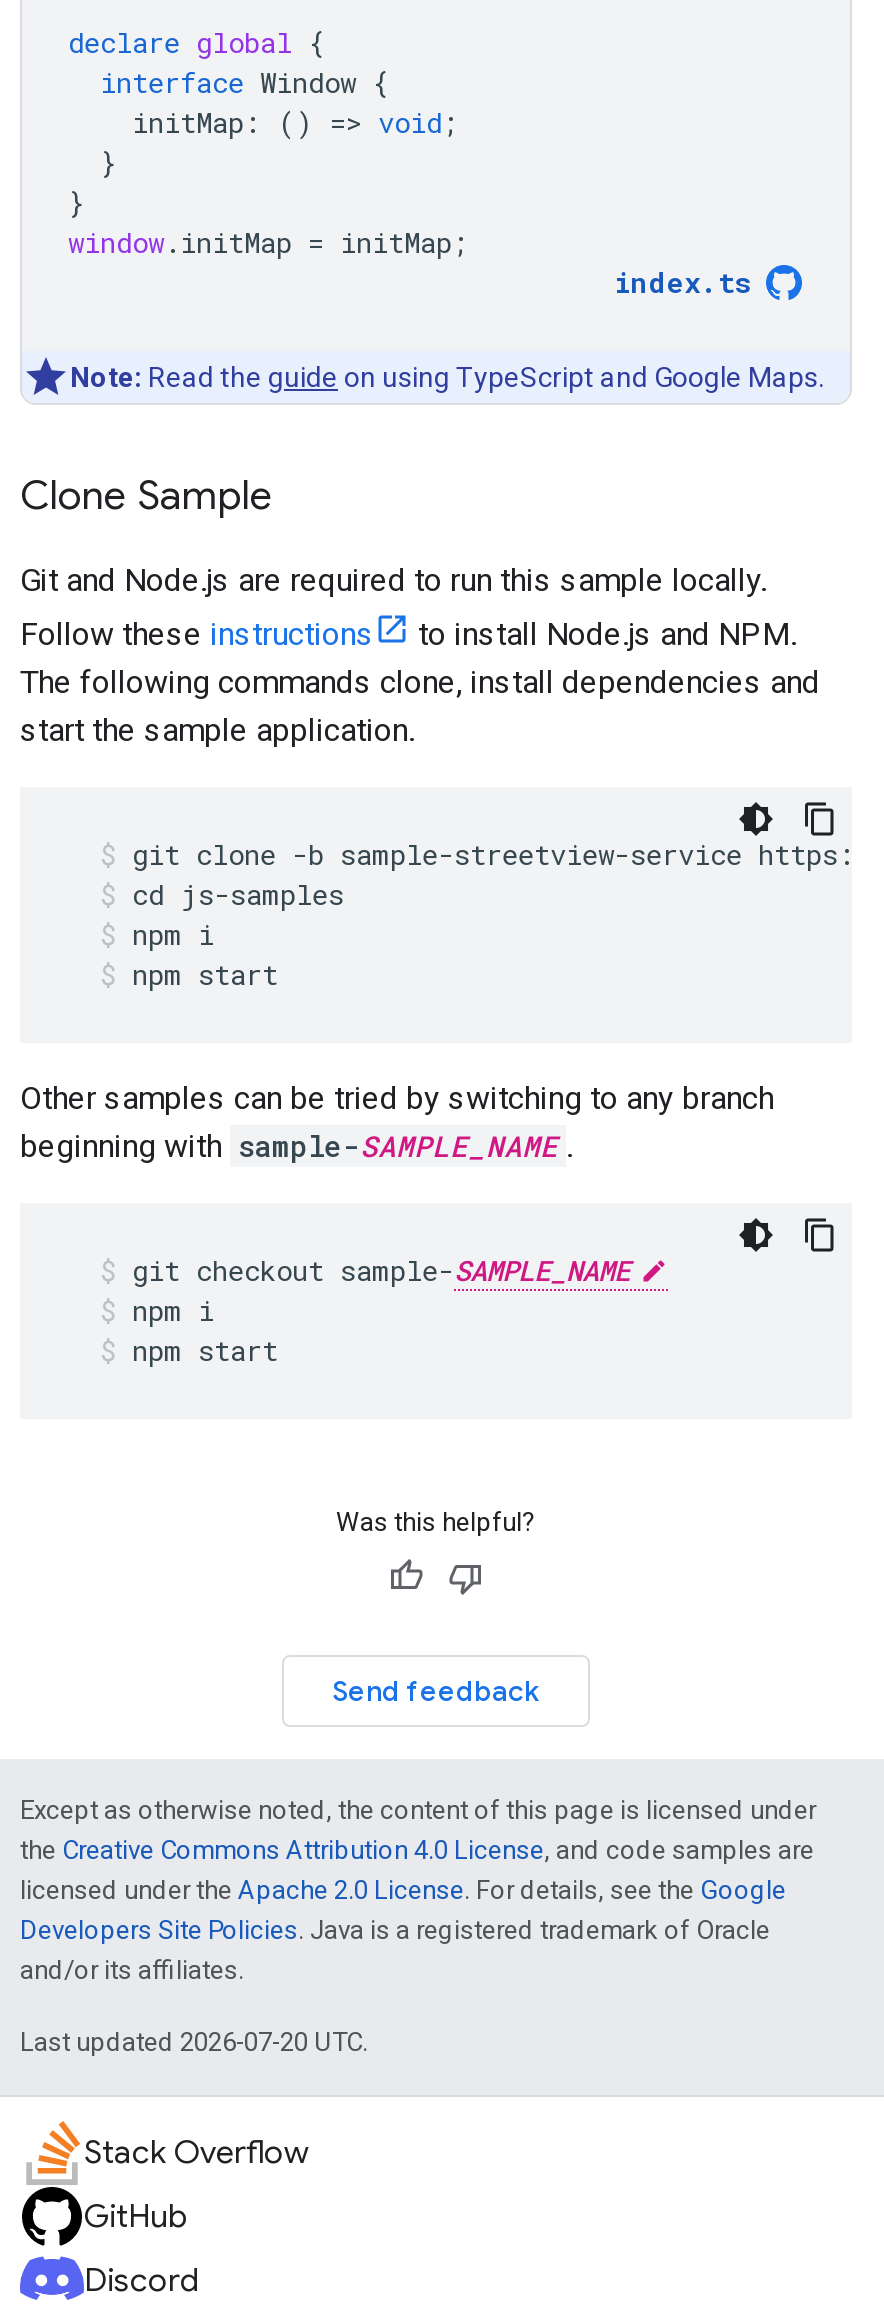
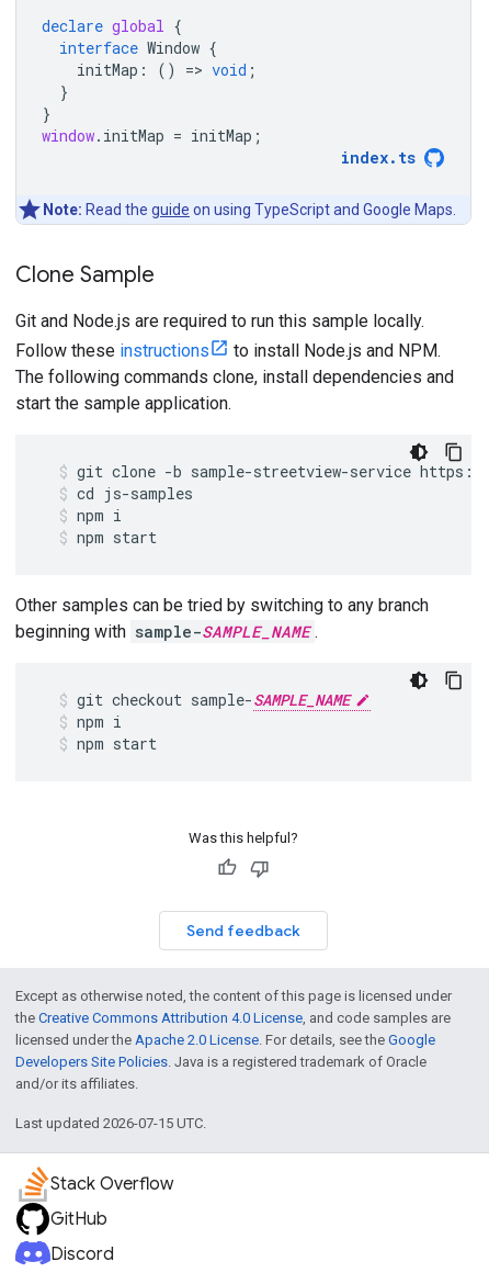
[20,2027,368,2057] Last updated 2026-07-20 UTC. -> [15,1115,206,1131] Last updated 2026-07-15 UTC.

